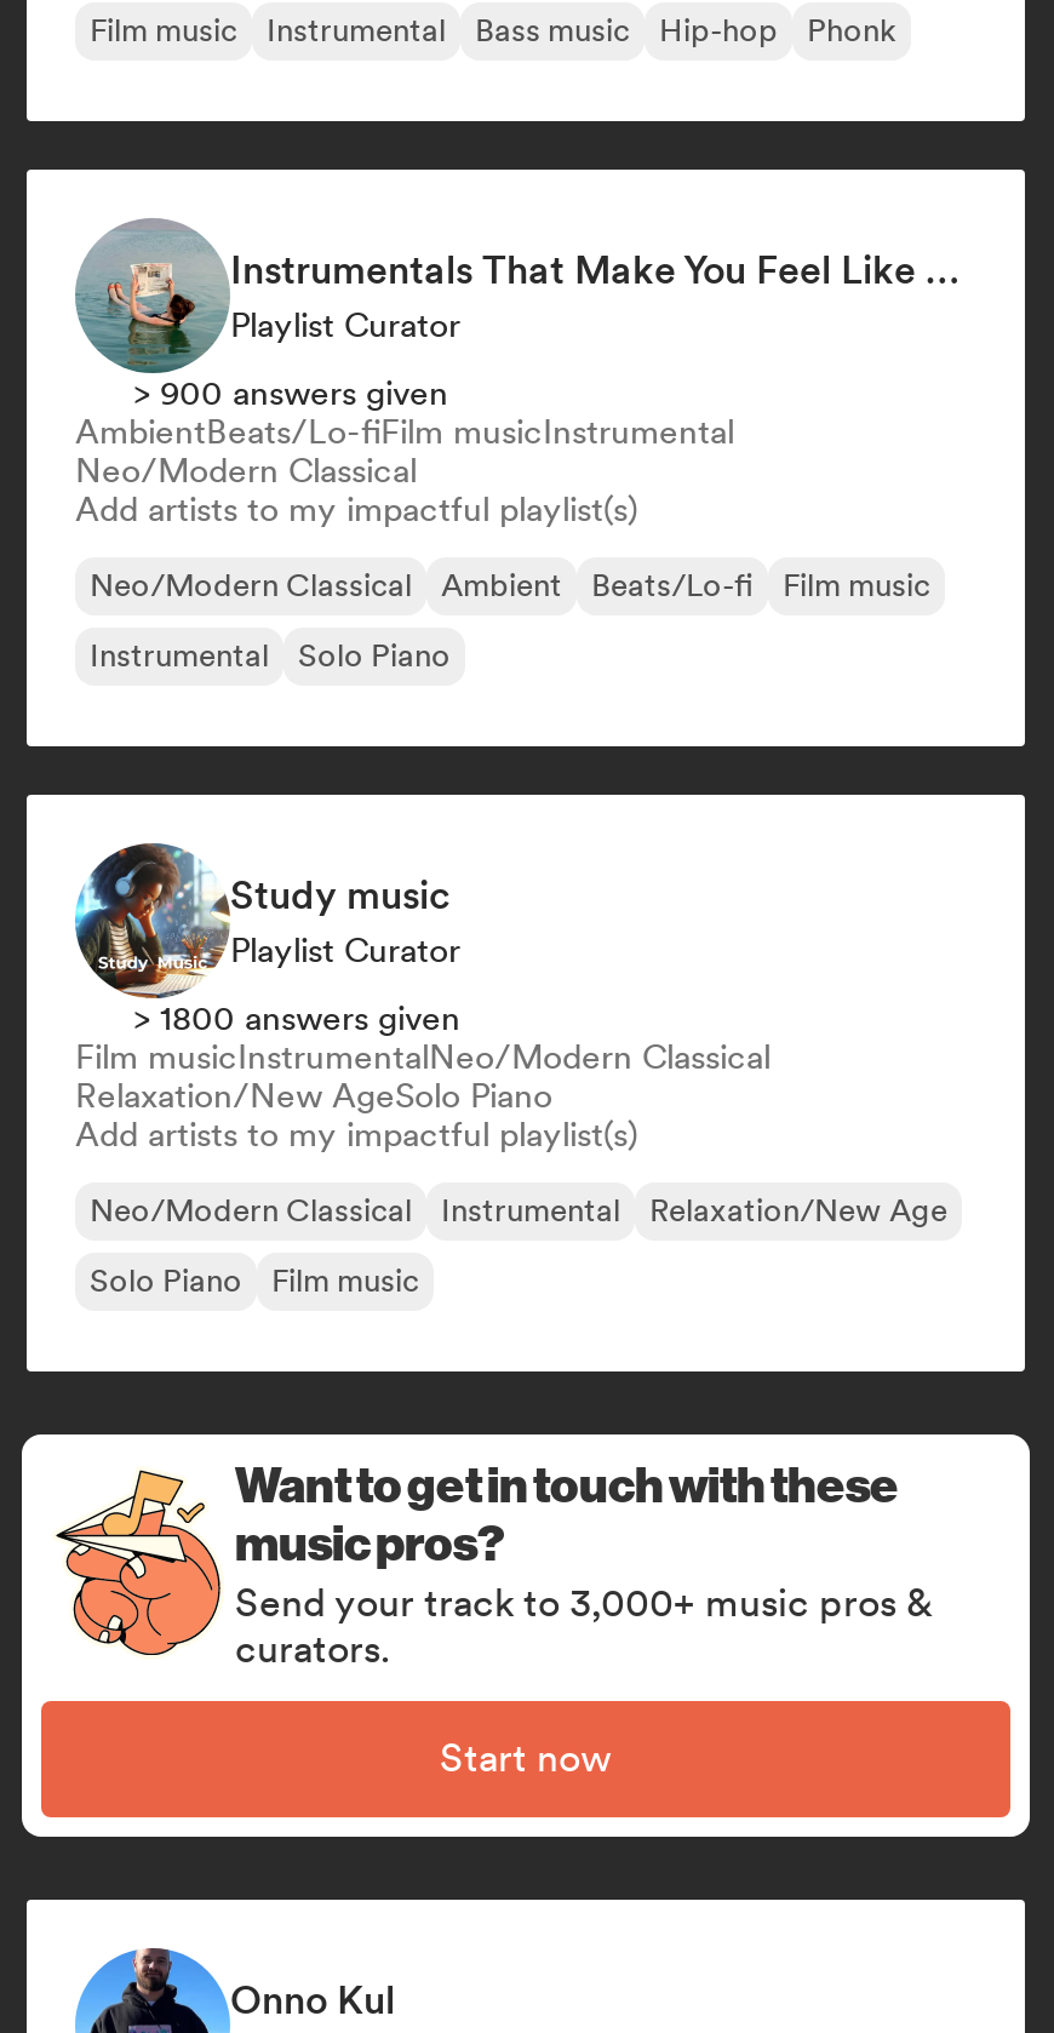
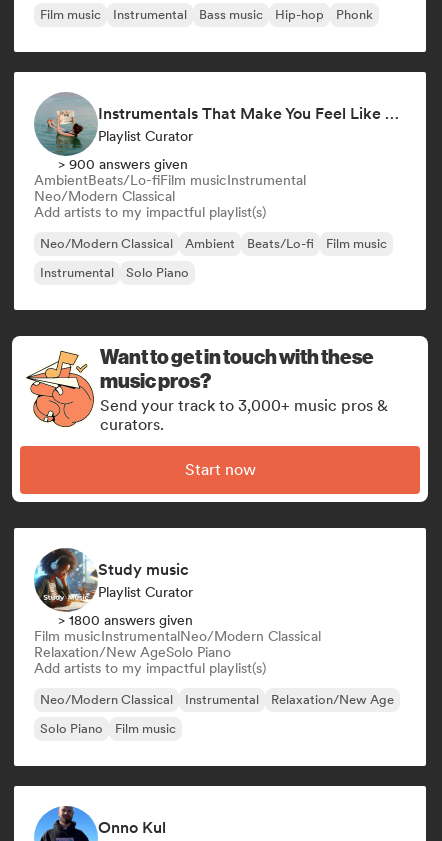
moved [70,838,947,1299] -> [32,546,394,736]: [image] | Study music | Playlist Curator | ... | Solo Piano | Film music
moved [19,1420,1032,1851] -> [11,330,429,508]: [image] | Want to get in touch with these | music pros? | Send your track to 3,000+ music pros & | curators. | Start now

